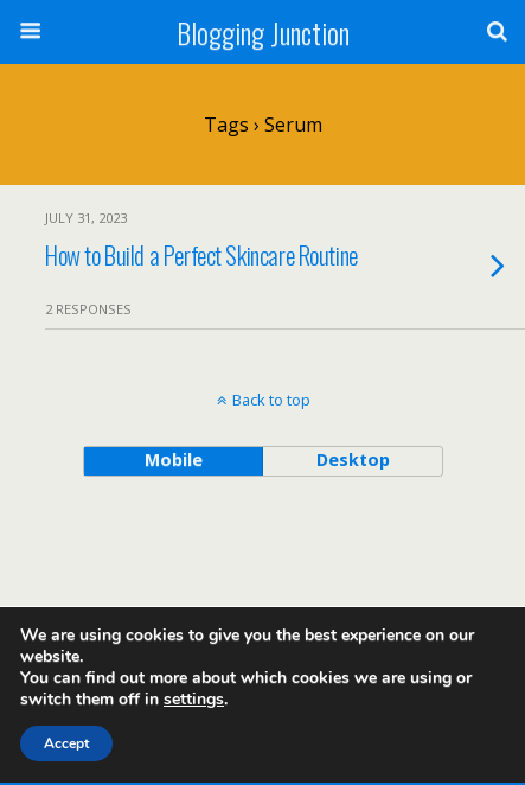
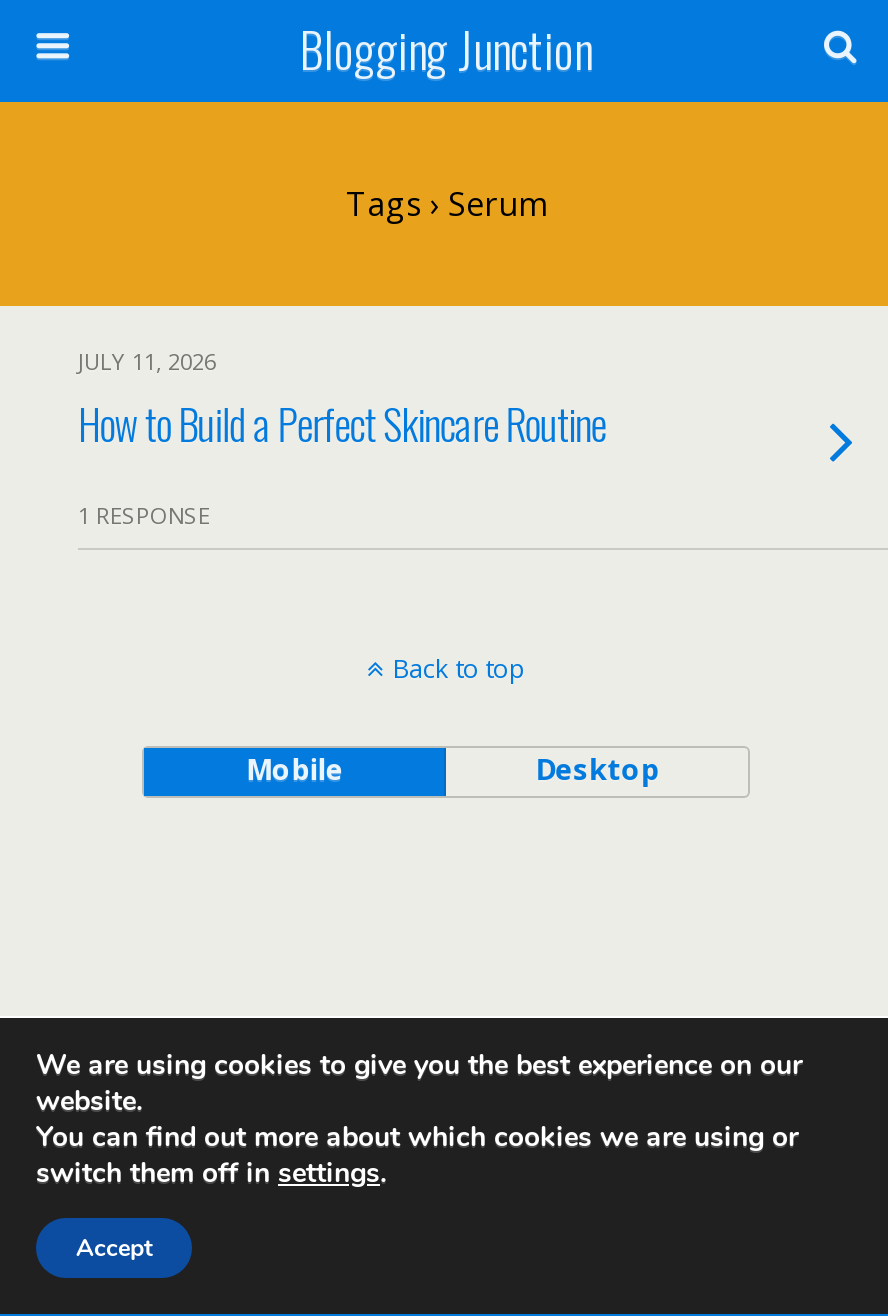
[45,209,127,226] JULY 31, 2023 -> [78,346,216,376] JULY 11, 2026
[45,300,132,318] 2 RESPONSES -> [78,500,210,530] 1 RESPONSE

